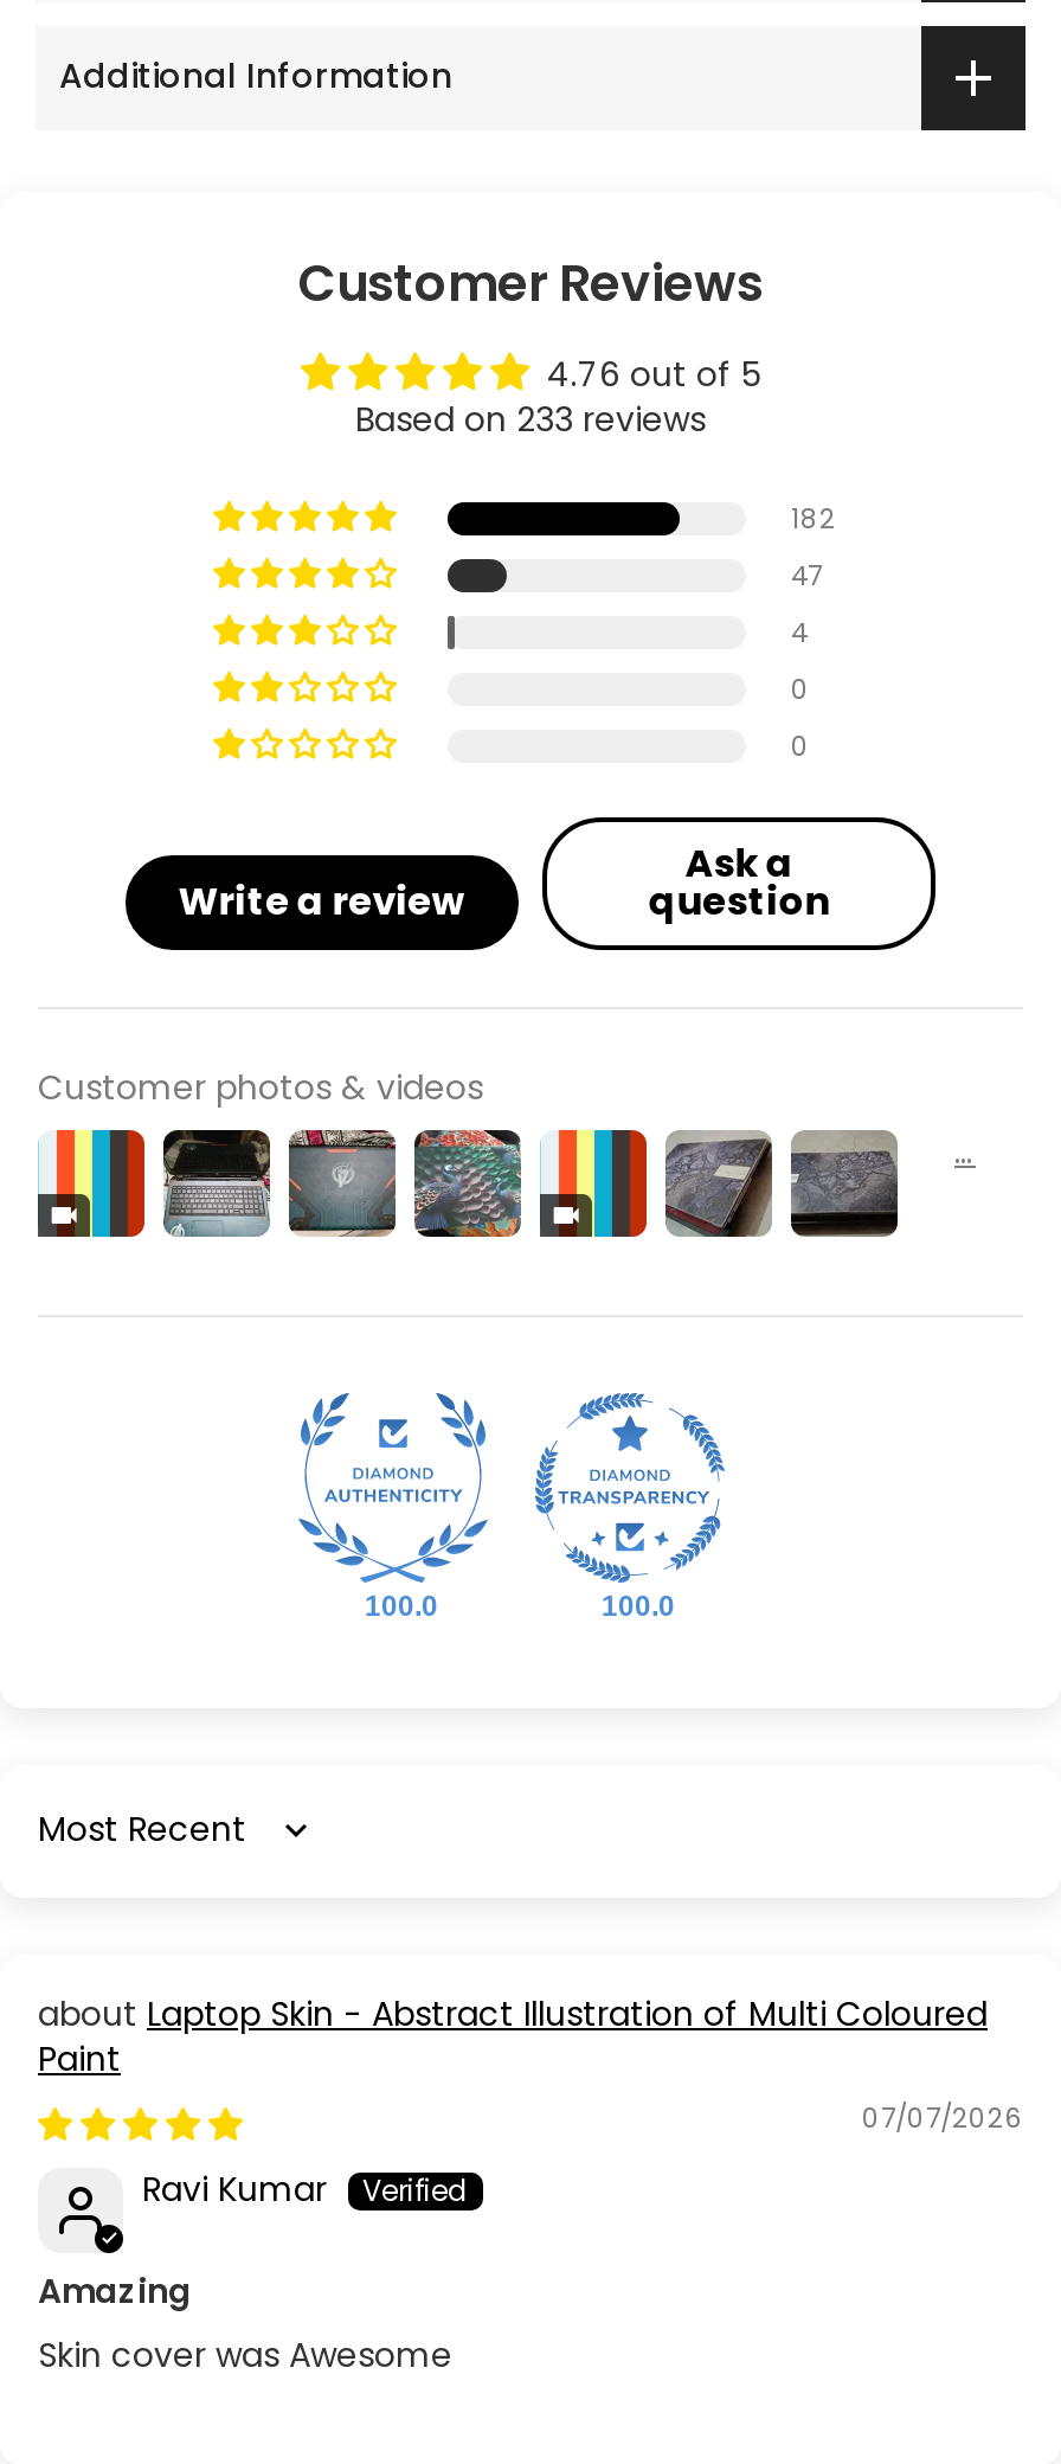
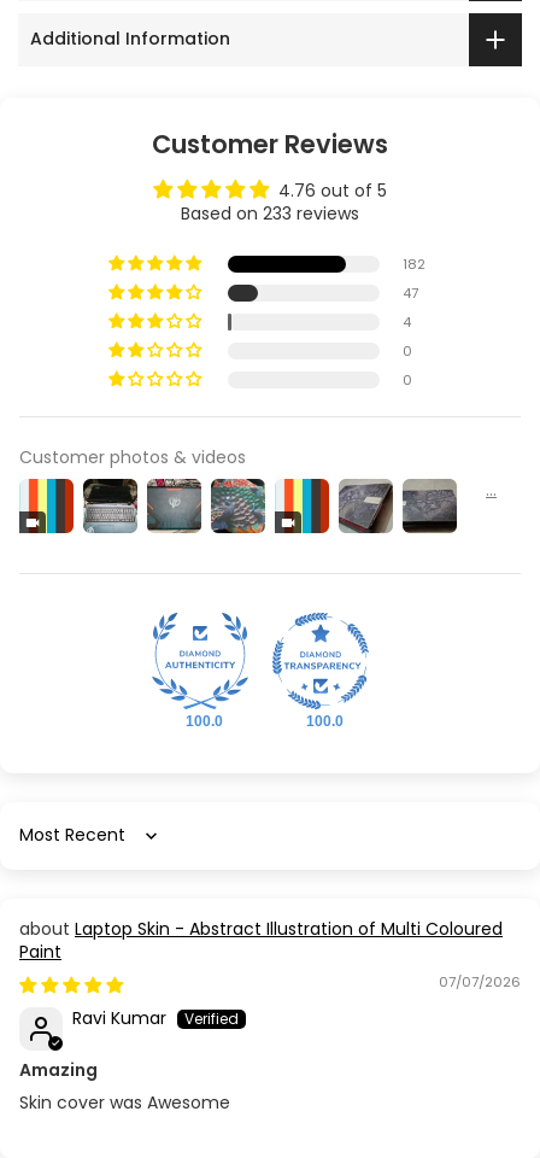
[648,835,831,928] Ask a | question -> none
[178,873,465,928] Write a review -> none

